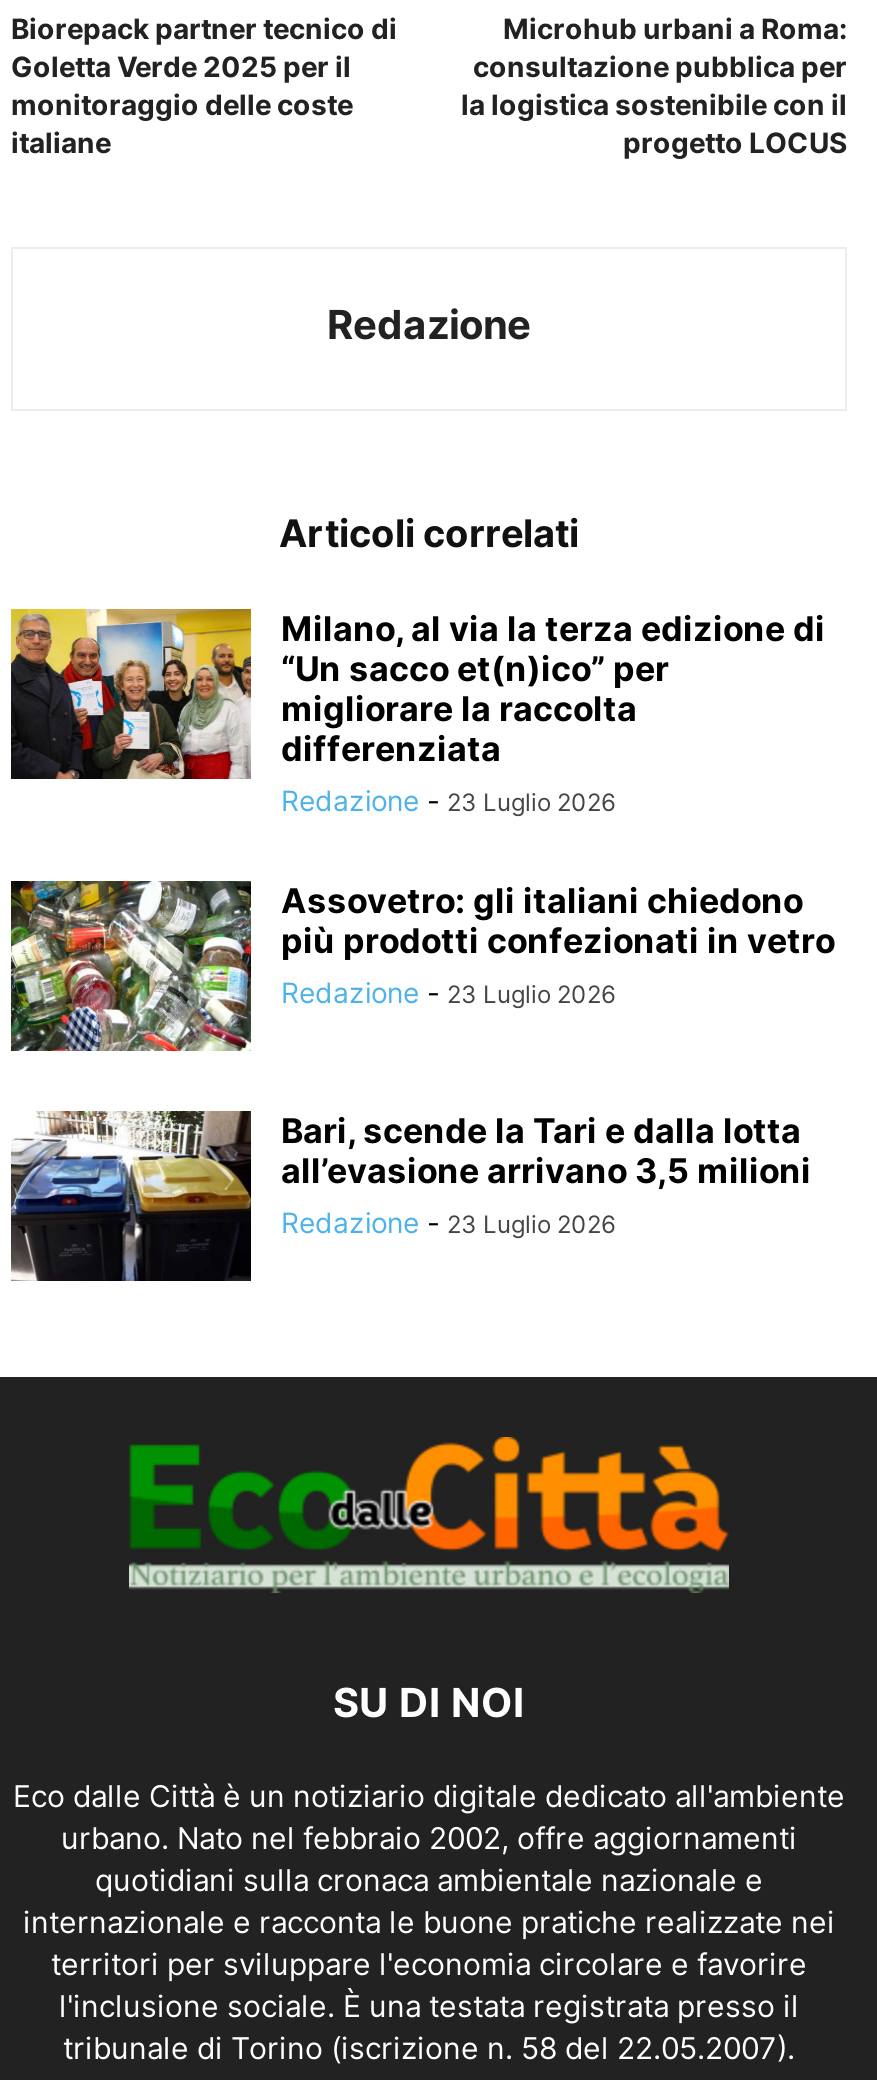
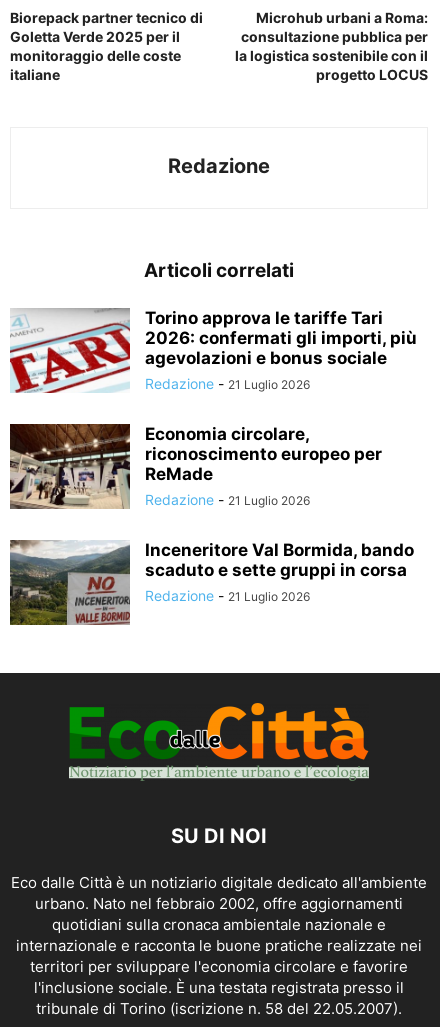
[9,607,825,818] [image] | Milano, al via la terza edizione di | “Un sacco et(n)ico” per | migliorare la raccolta | differenziata | Redazione - 23 Luglio 2026 -> [9,307,417,394] [image] | Torino approva le tariffe Tari | 2026: confermati gli importi, più | agevolazioni e bonus sociale | Redazione - 21 Luglio 2026
[11,879,835,1051] [image] | Assovetro: gli italiani chiedono | più prodotti confezionati in vetro | Redazione - 23 Luglio 2026 -> [10,423,382,509] [image] | Economia circolare, | riconoscimento europeo per | ReMade | Redazione - 21 Luglio 2026
[11,1109,811,1283] [image] | Bari, scende la Tari e dalla lotta | all’evasione arrivano 3,5 milioni | Redazione - 23 Luglio 2026 -> [9,539,414,626] [image] | Inceneritore Val Bormida, bando | scaduto e sette gruppi in corsa | Redazione - 21 Luglio 2026

